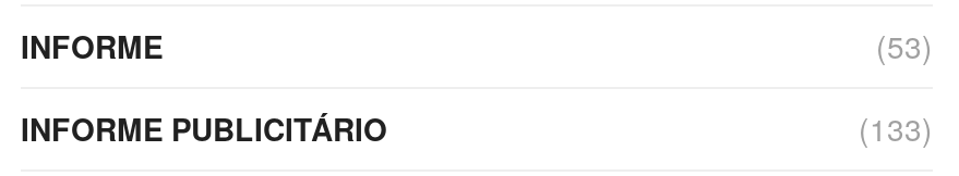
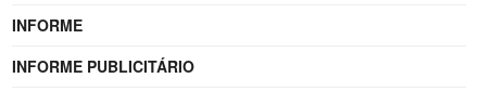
[876,23,933,67] (53) -> none
[859,106,933,149] (133) -> none

